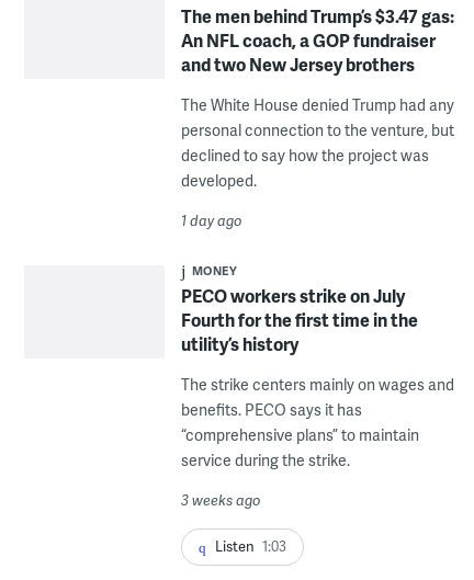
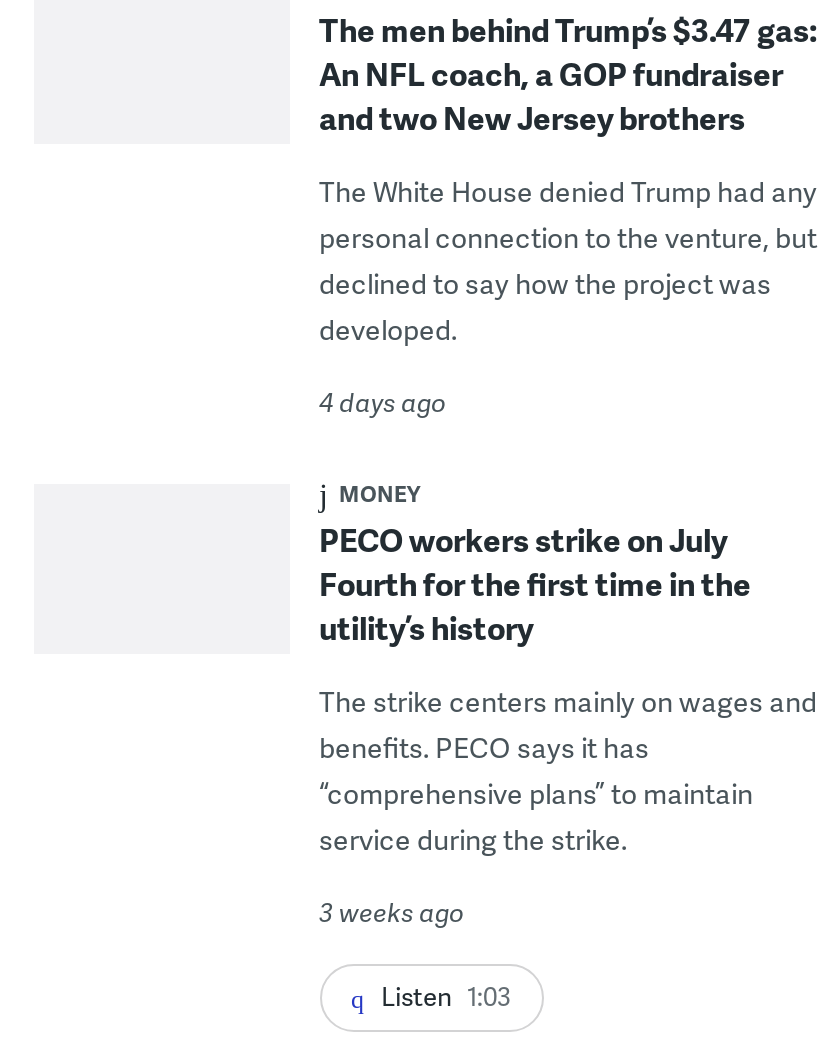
[180,211,242,230] 1 day ago -> [319,384,447,420] 4 days ago

